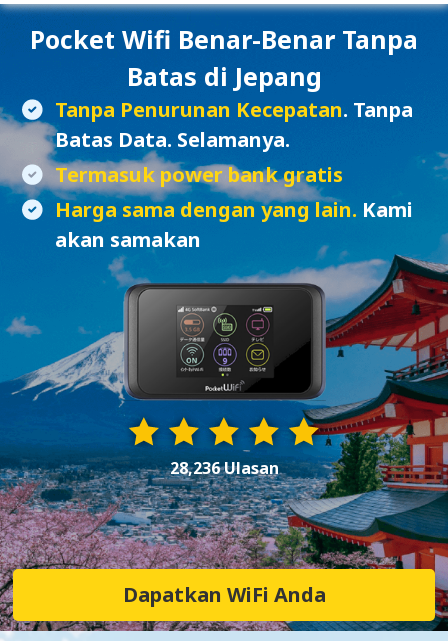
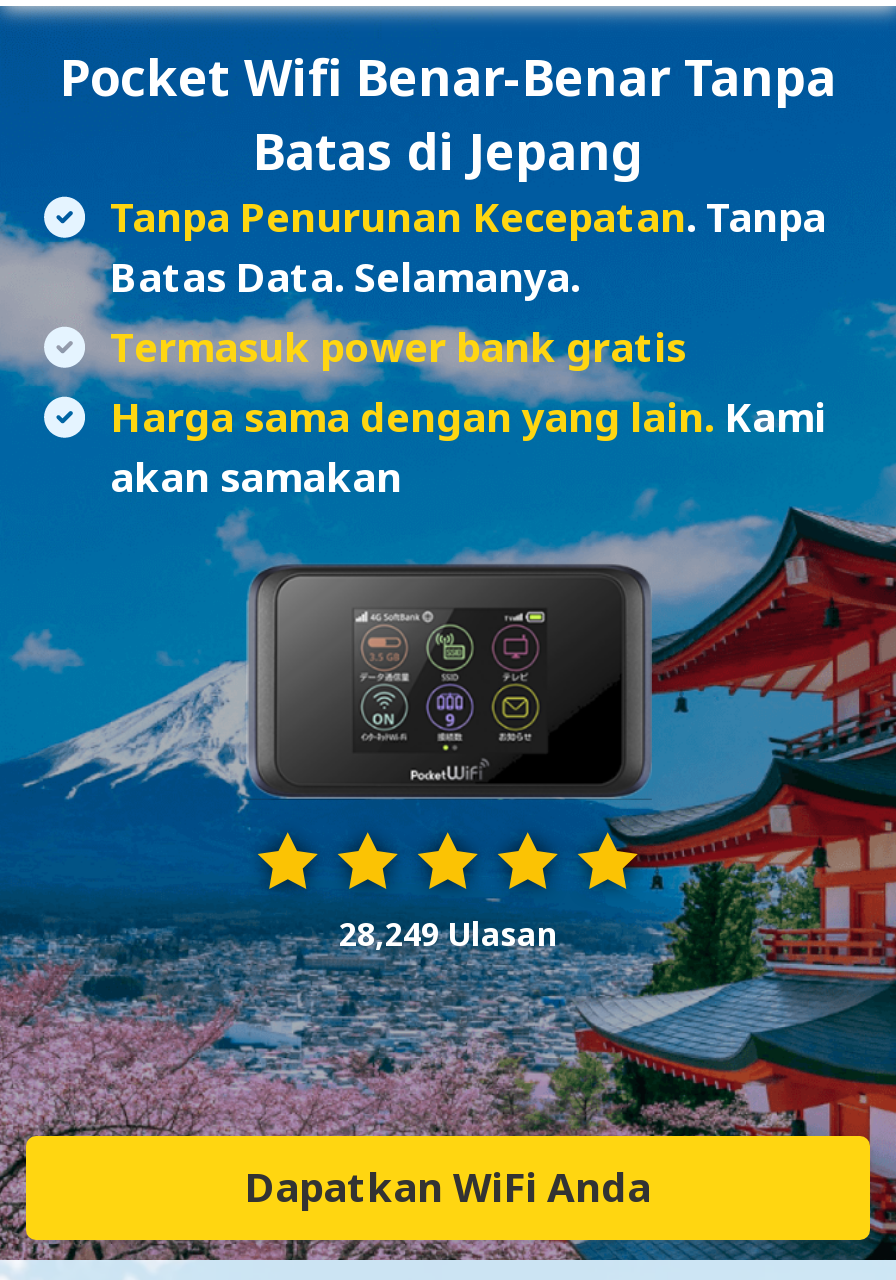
[169,457,278,479] 28,236 Ulasan -> [339,913,557,957] 28,249 Ulasan

